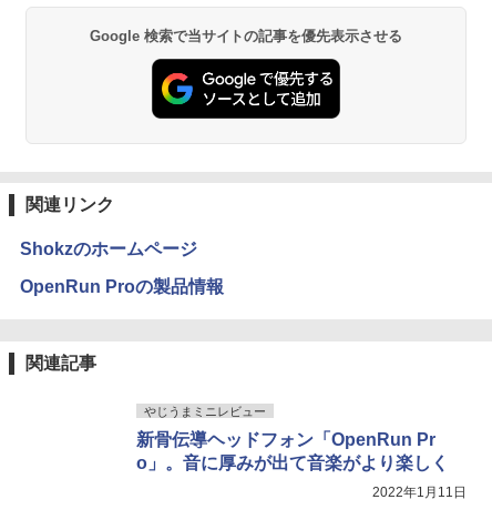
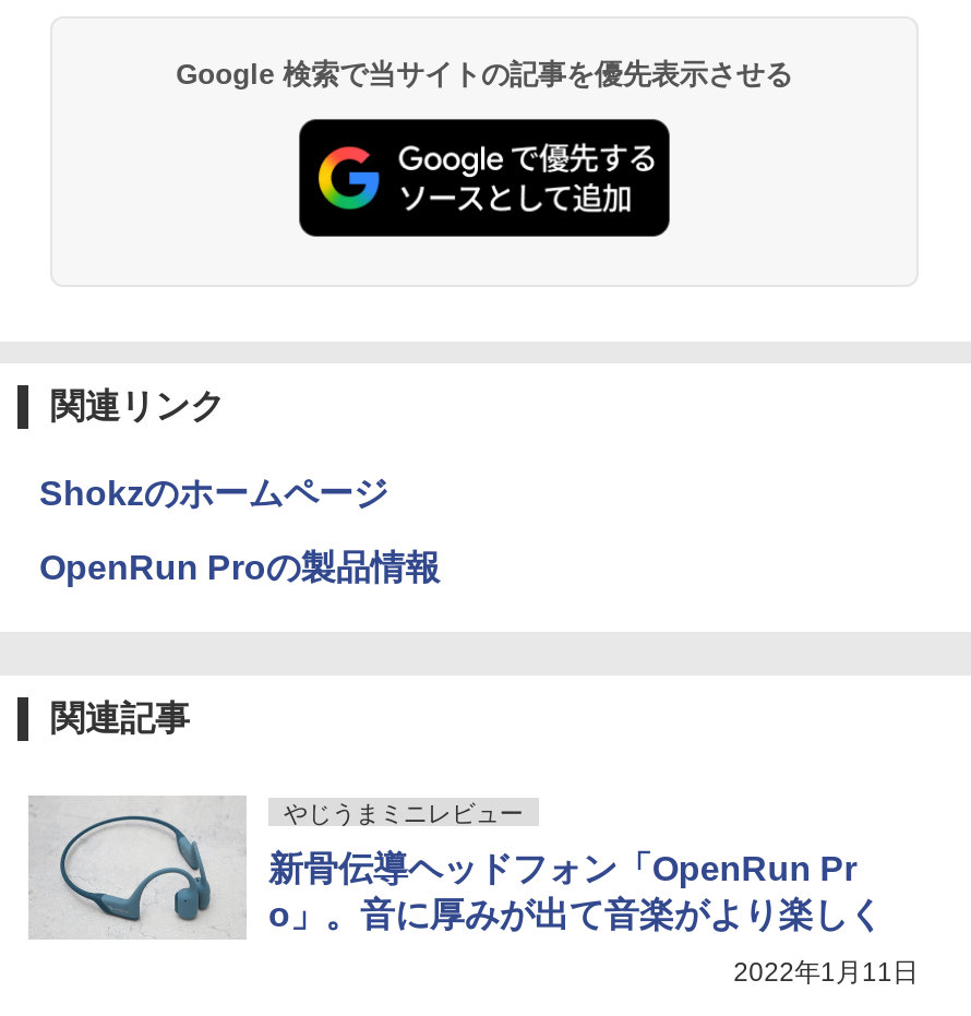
none -> [28,796,247,940] [image]

